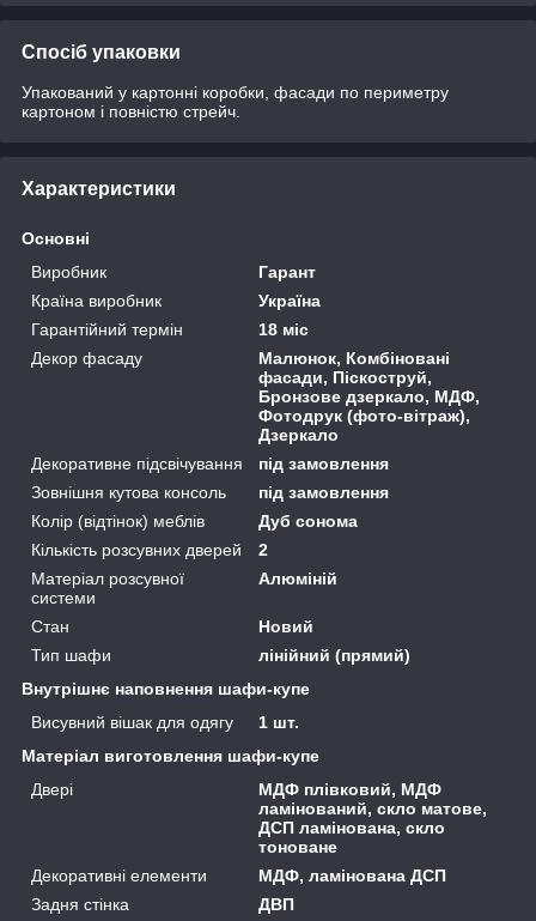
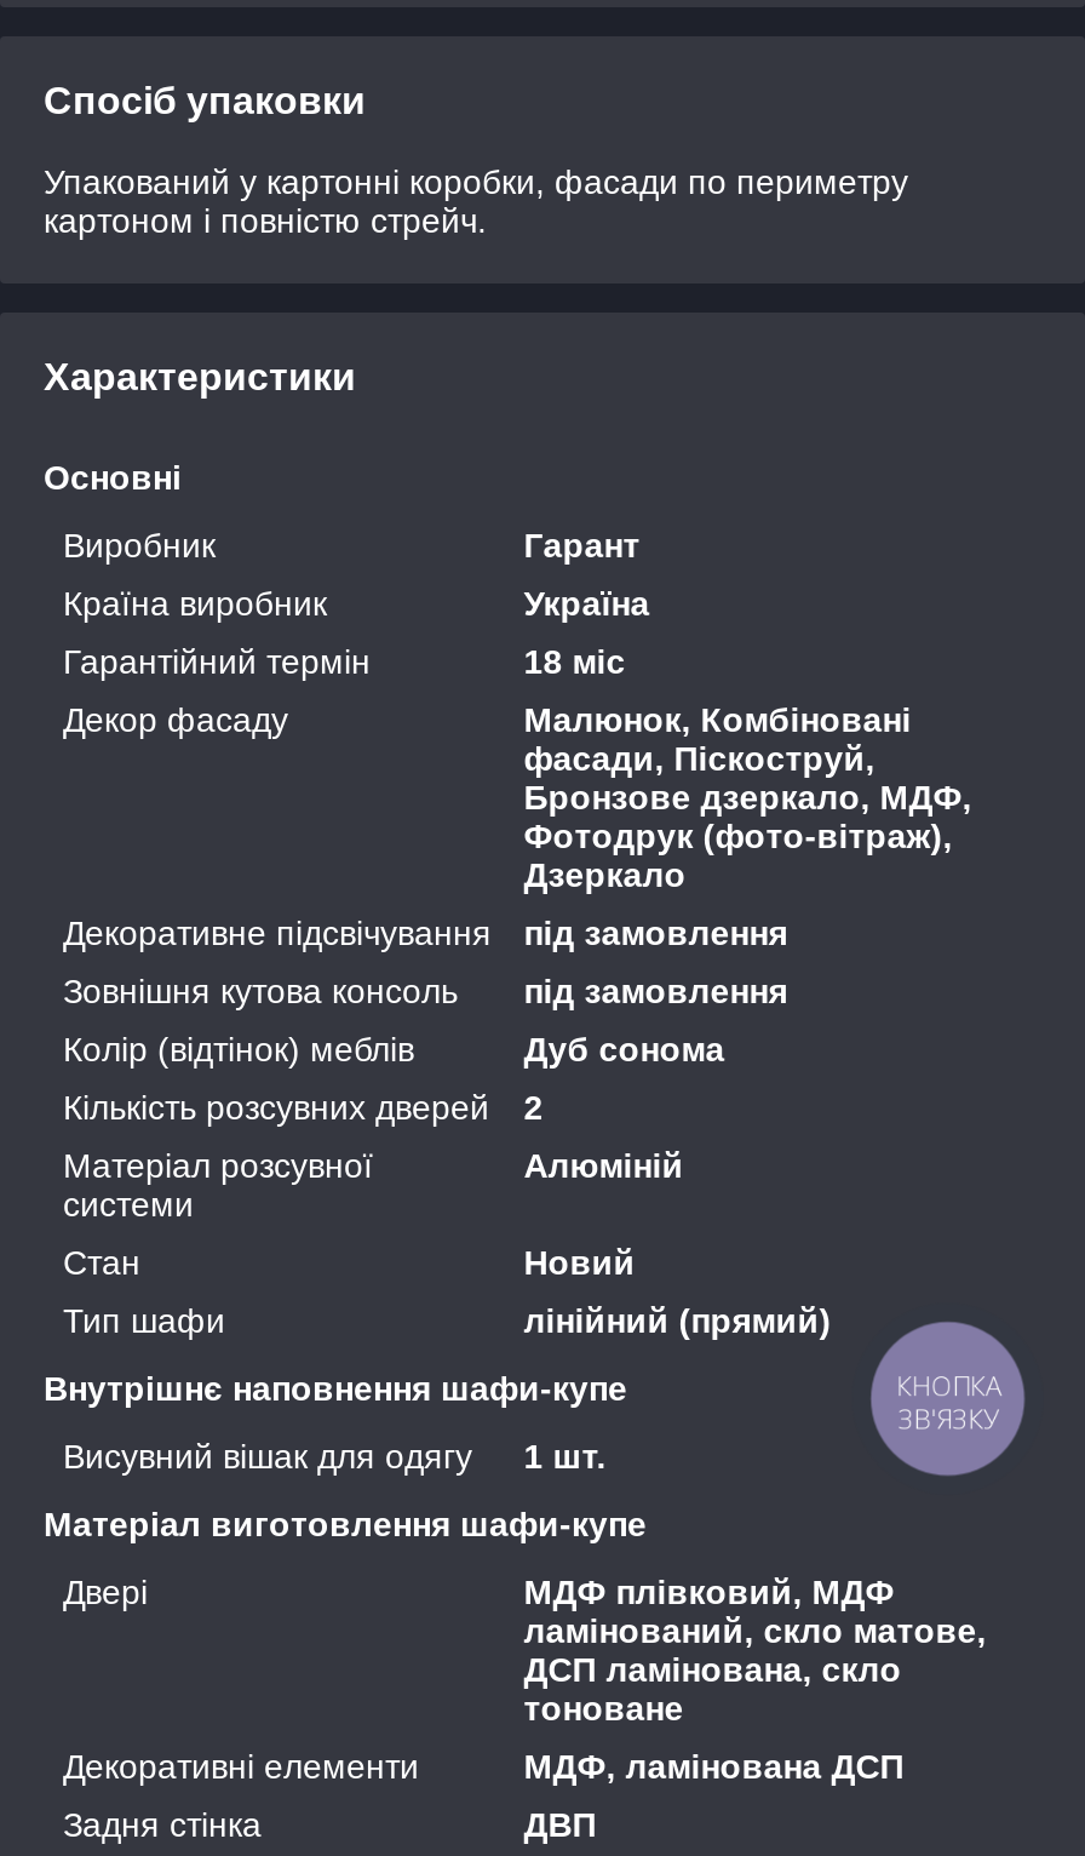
none -> [869,1321,1027,1478] [image]

